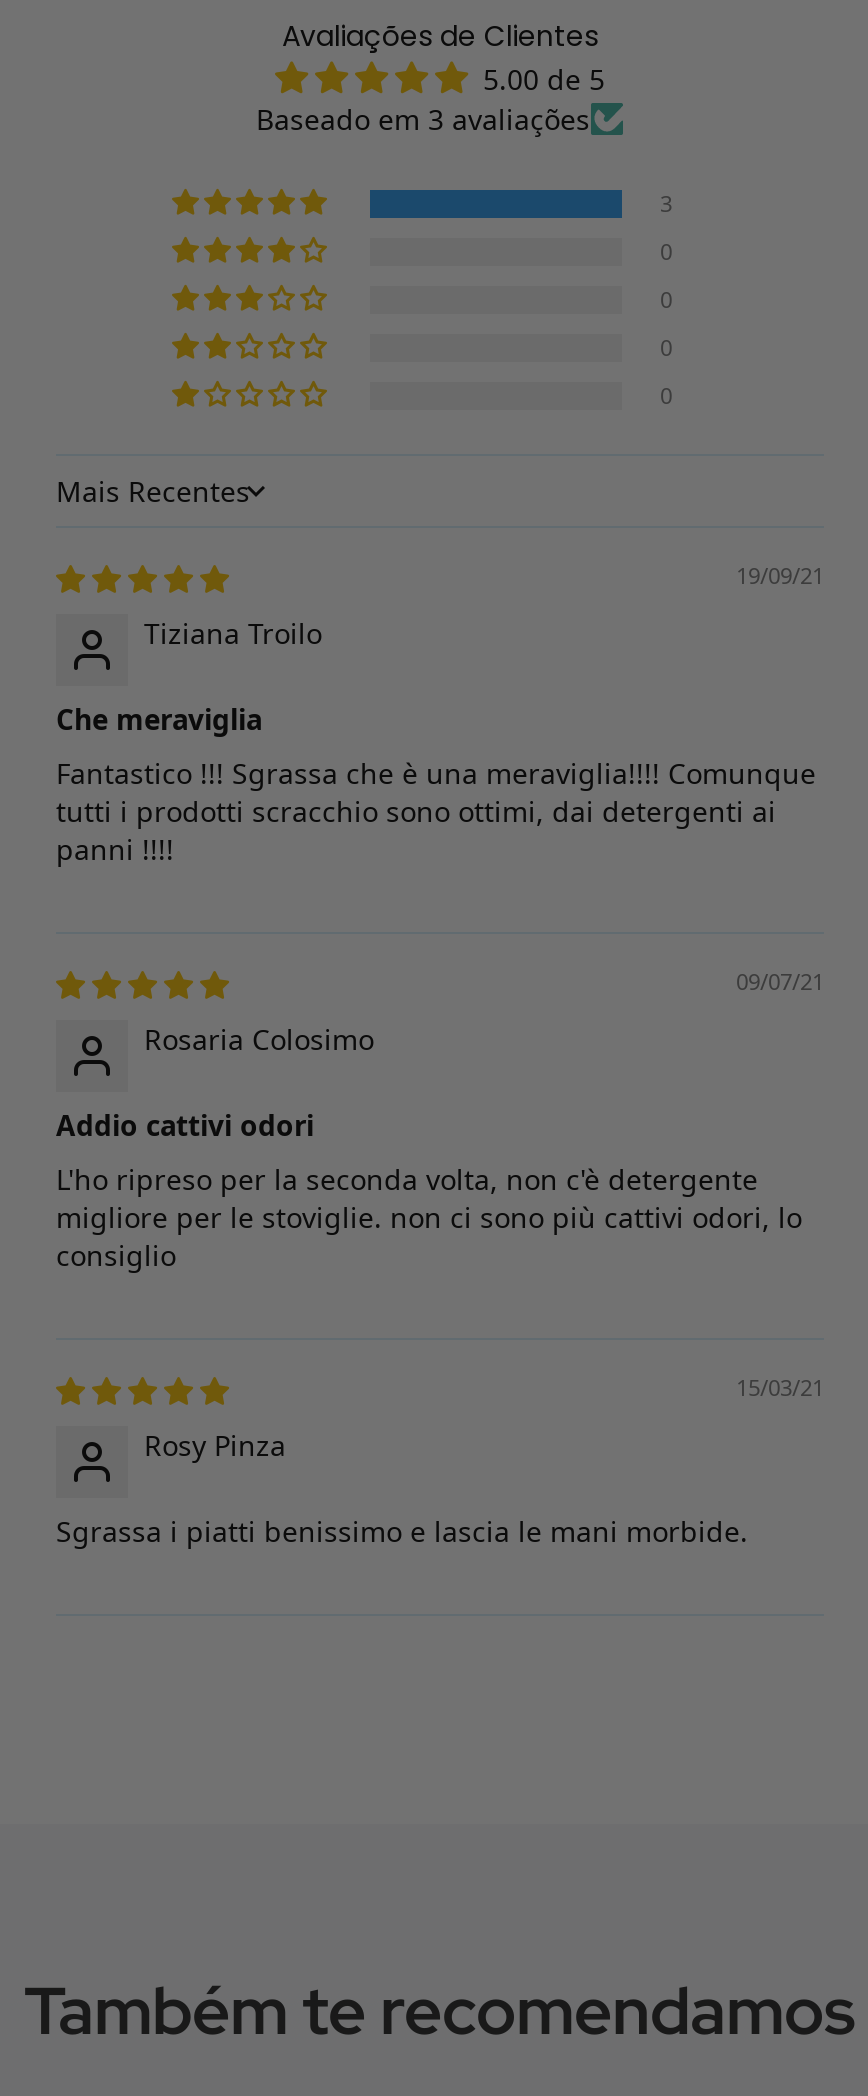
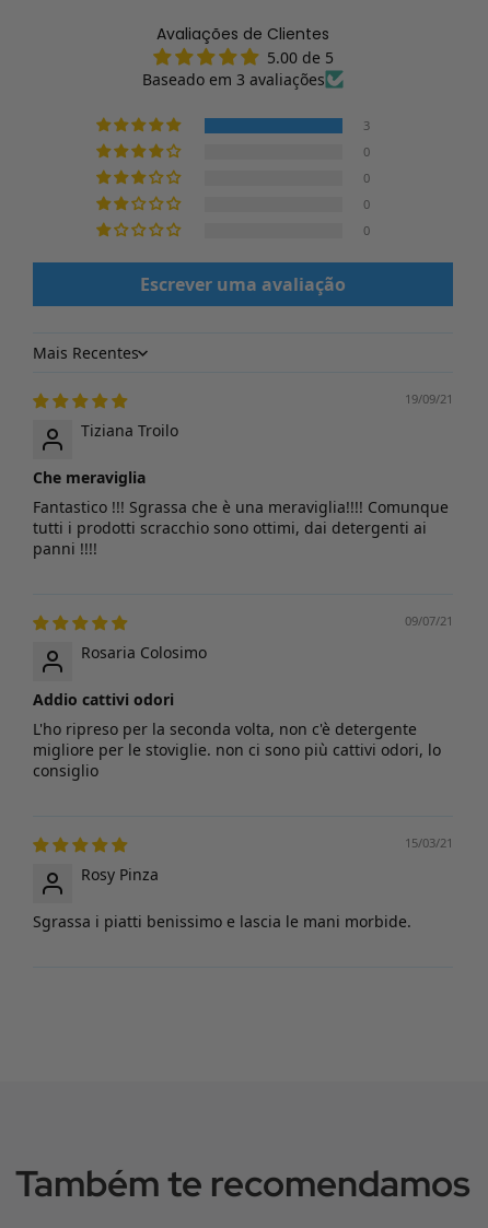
none -> [140,272,346,296] Escrever uma avaliação

